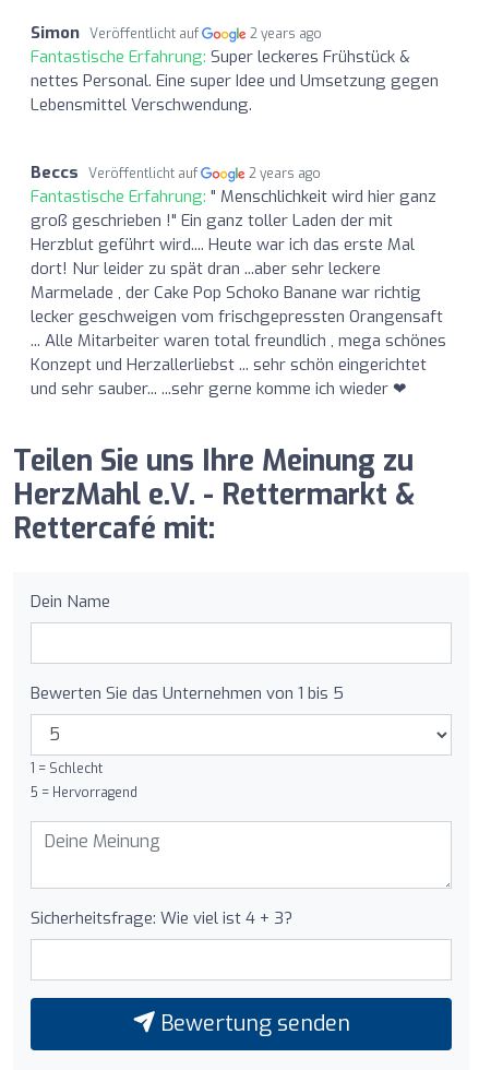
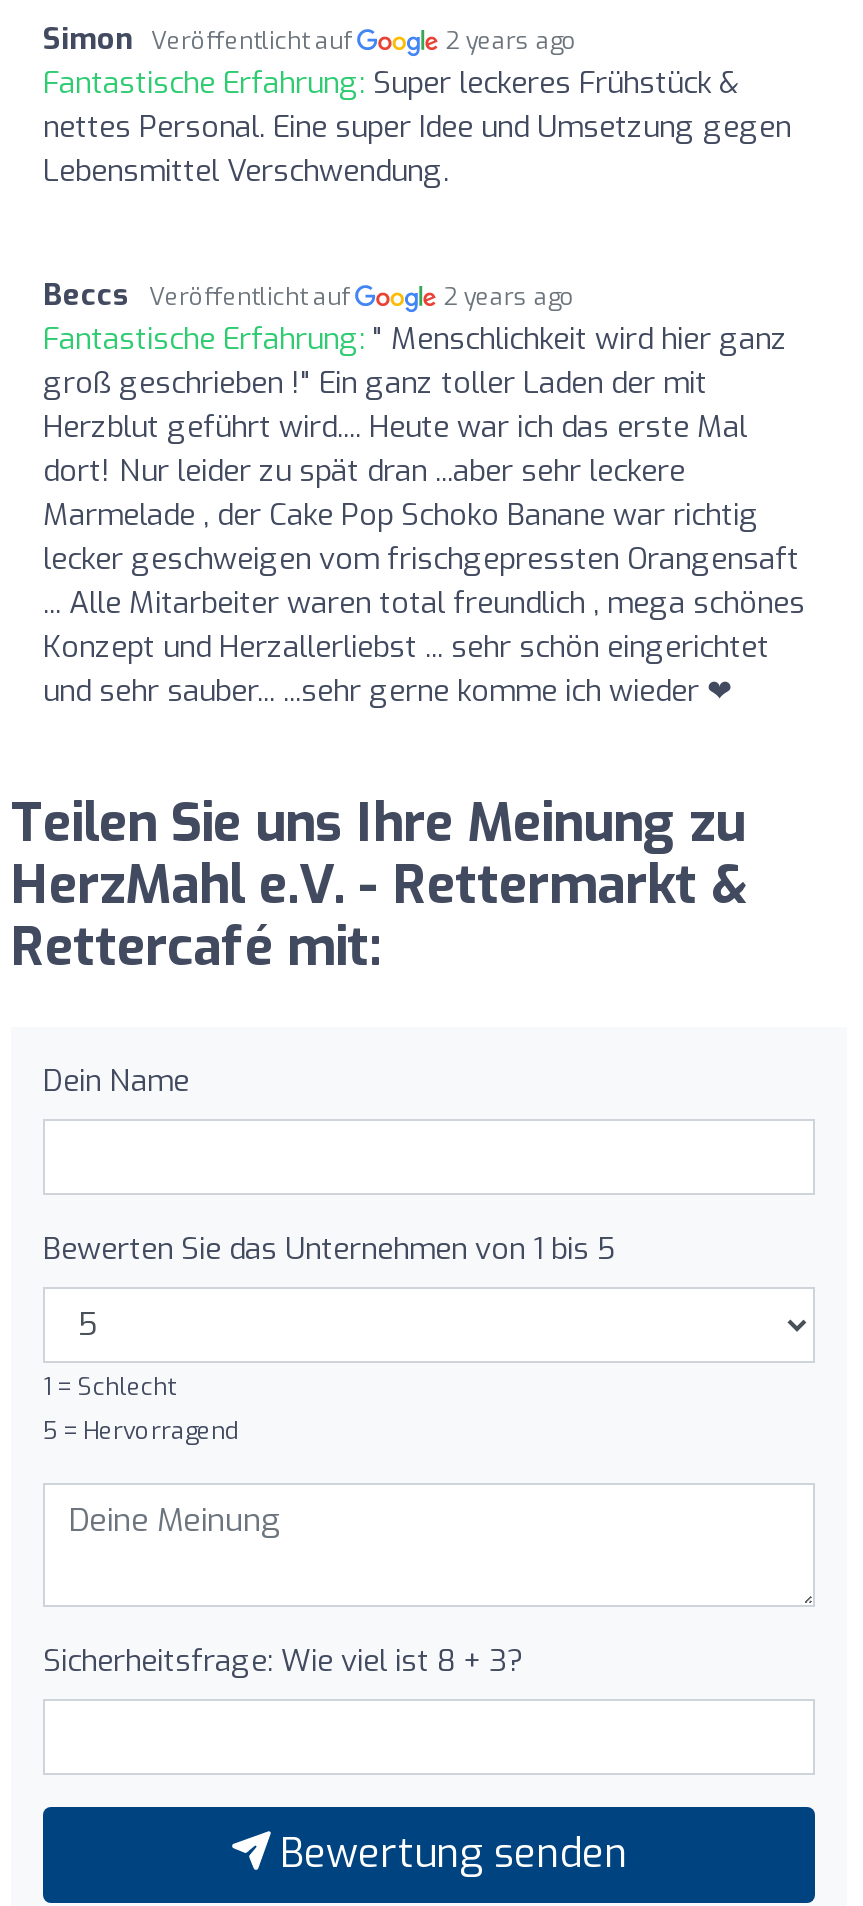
[31,907,292,929] Sicherheitsfrage: Wie viel ist 4 + 3? -> [43,1641,523,1681] Sicherheitsfrage: Wie viel ist 8 + 3?

